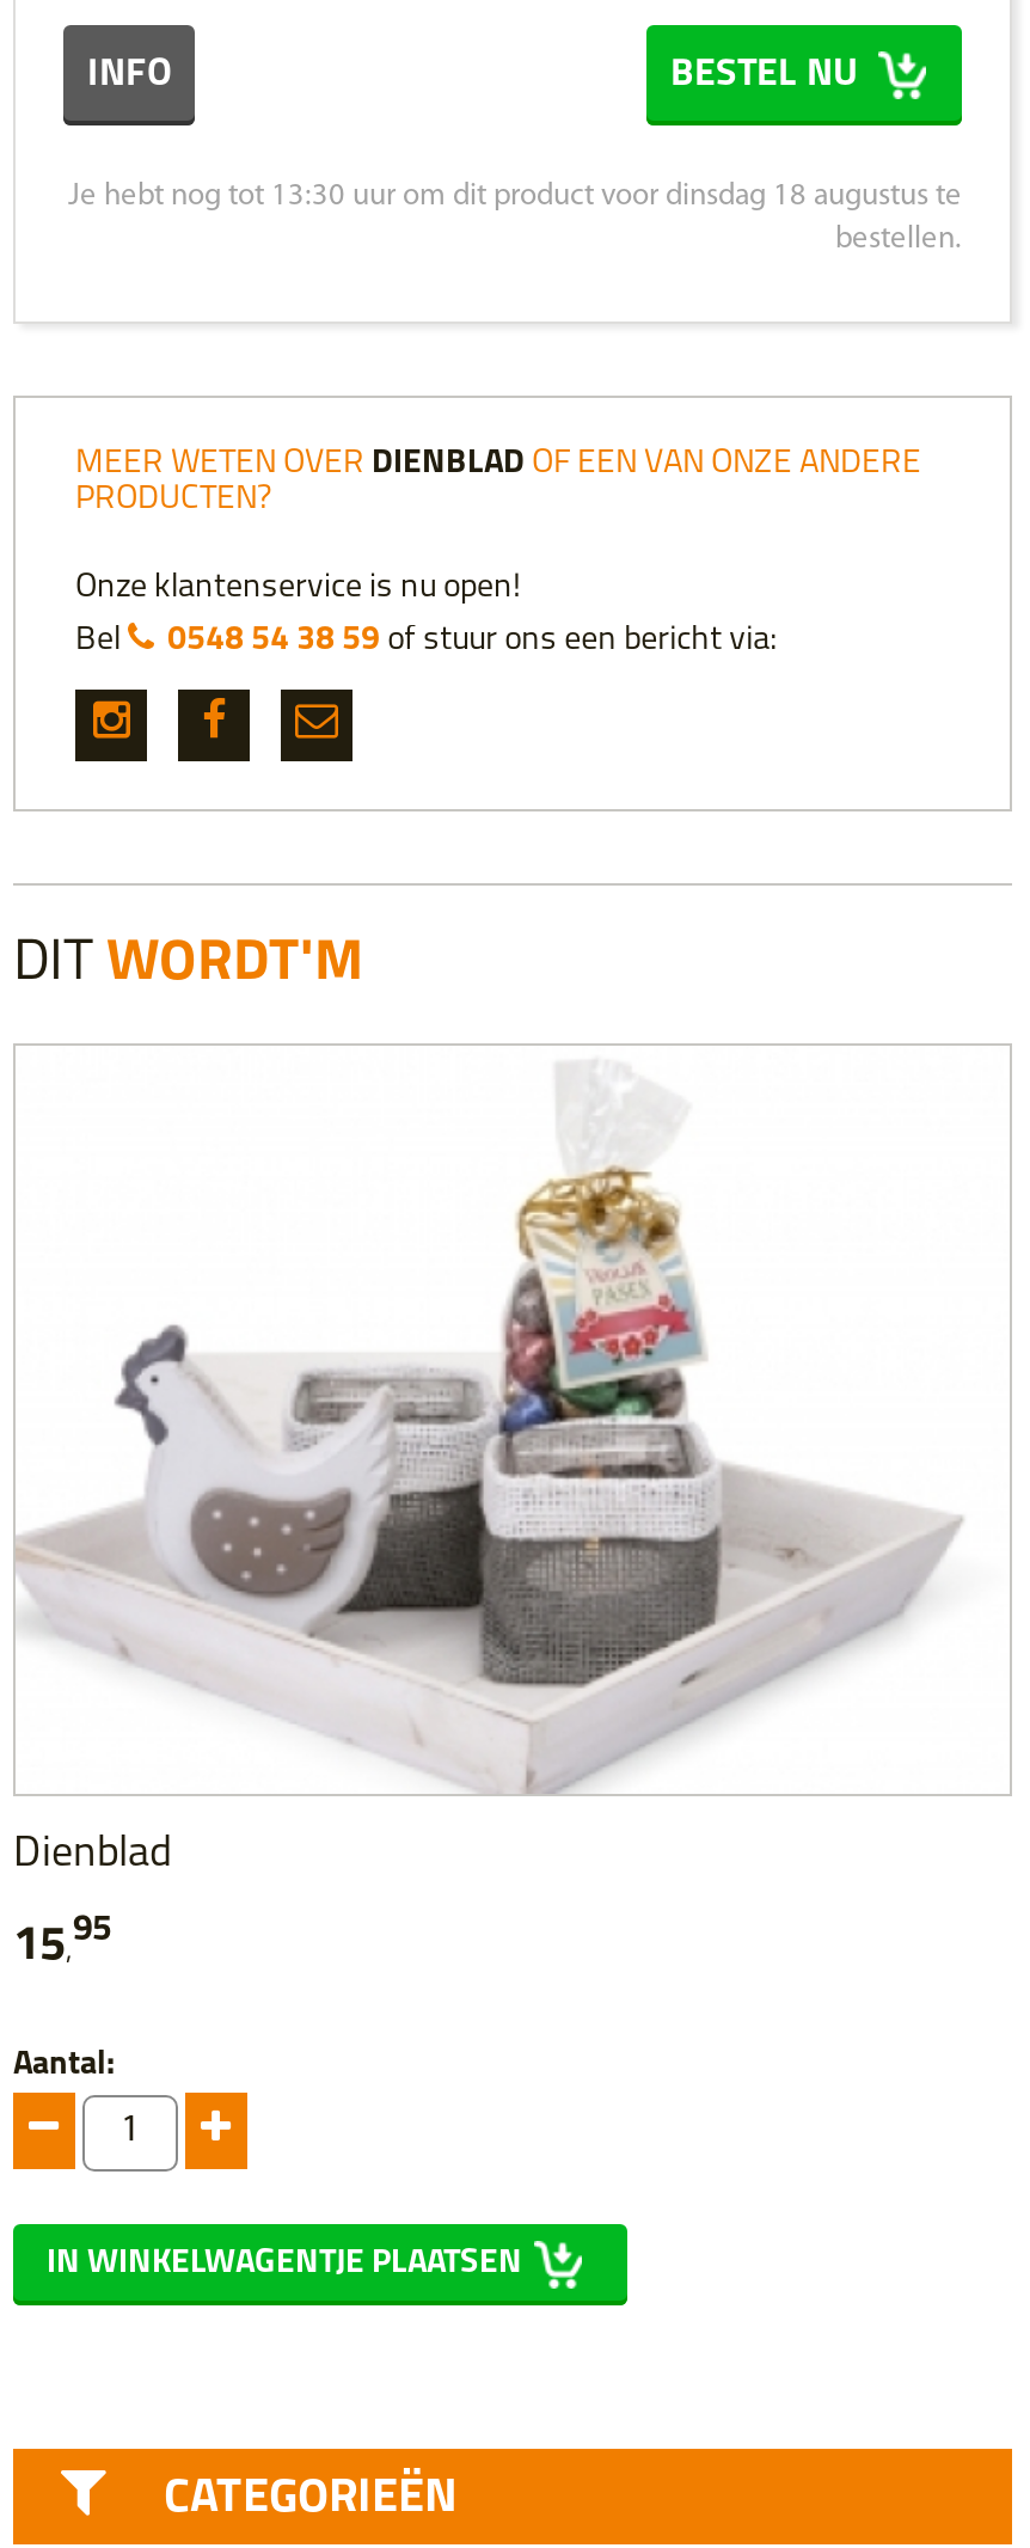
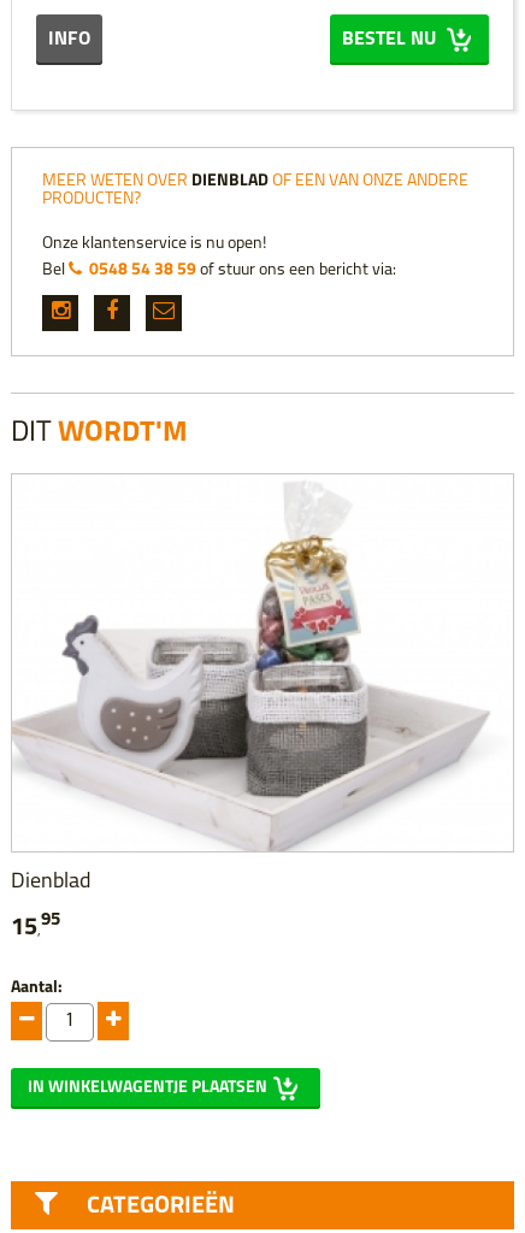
[68,181,962,255] Je hebt nog tot 13:30 uur om dit product voor dinsdag 18 augustus te | bestellen. -> none

